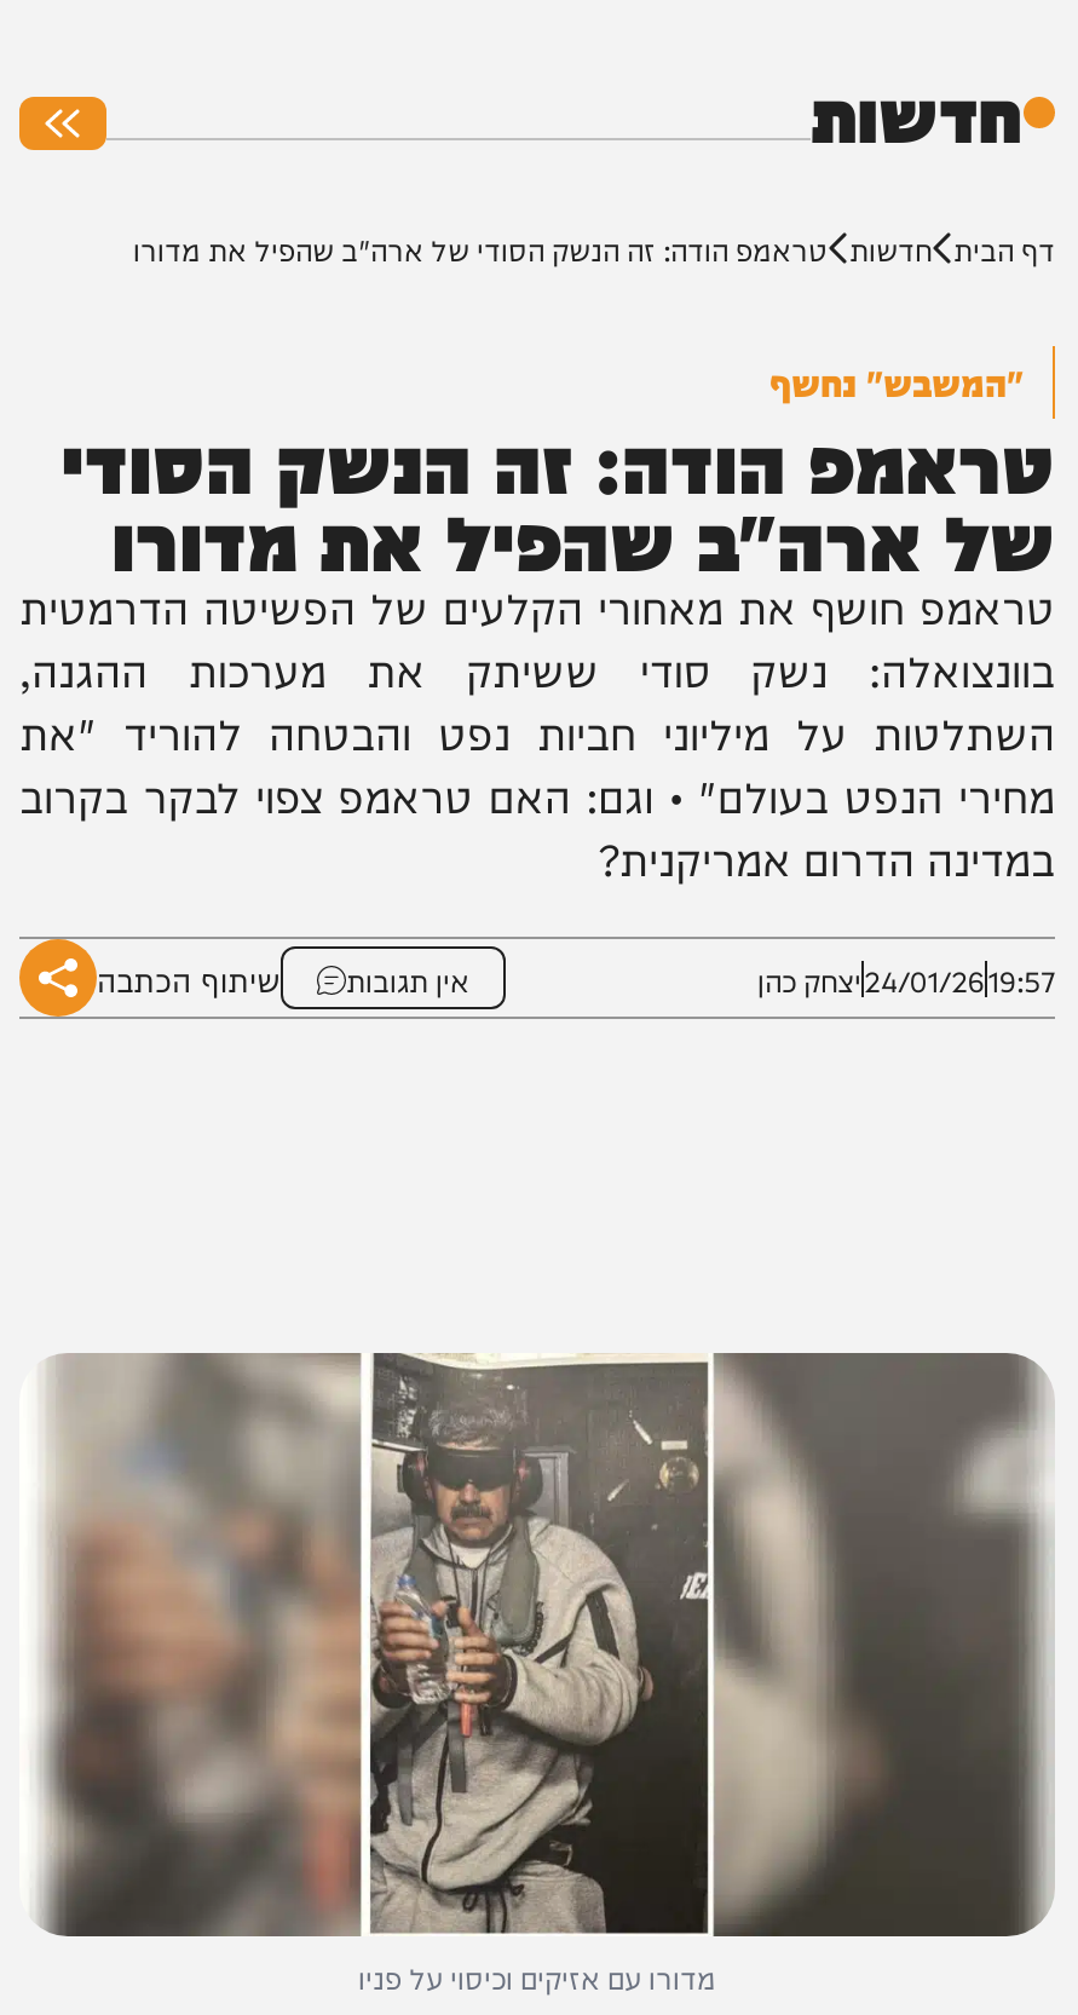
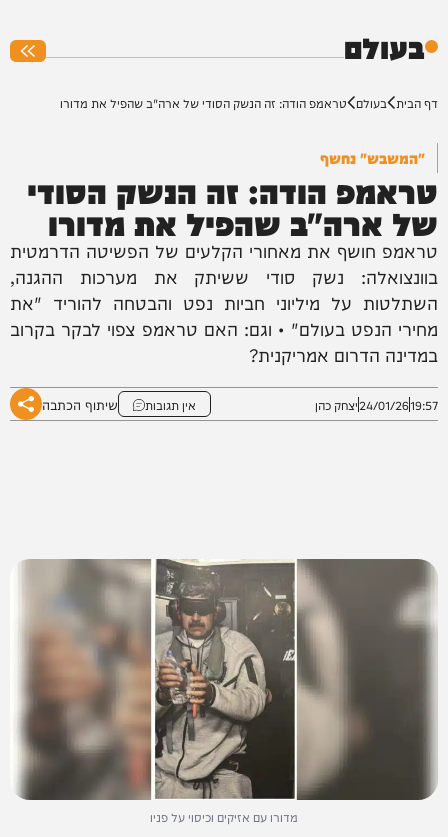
[811,53,1024,167] חדשות -> [344,22,425,69] בעולם
[133,225,1055,271] דף הבית חדשות טראמפ הודה: זה הנשק הסודי של ארה"ב שהפיל את מדורו -> [60,93,438,112] דף הבית בעולם טראמפ הודה: זה הנשק הסודי של ארה"ב שהפיל את מדורו

